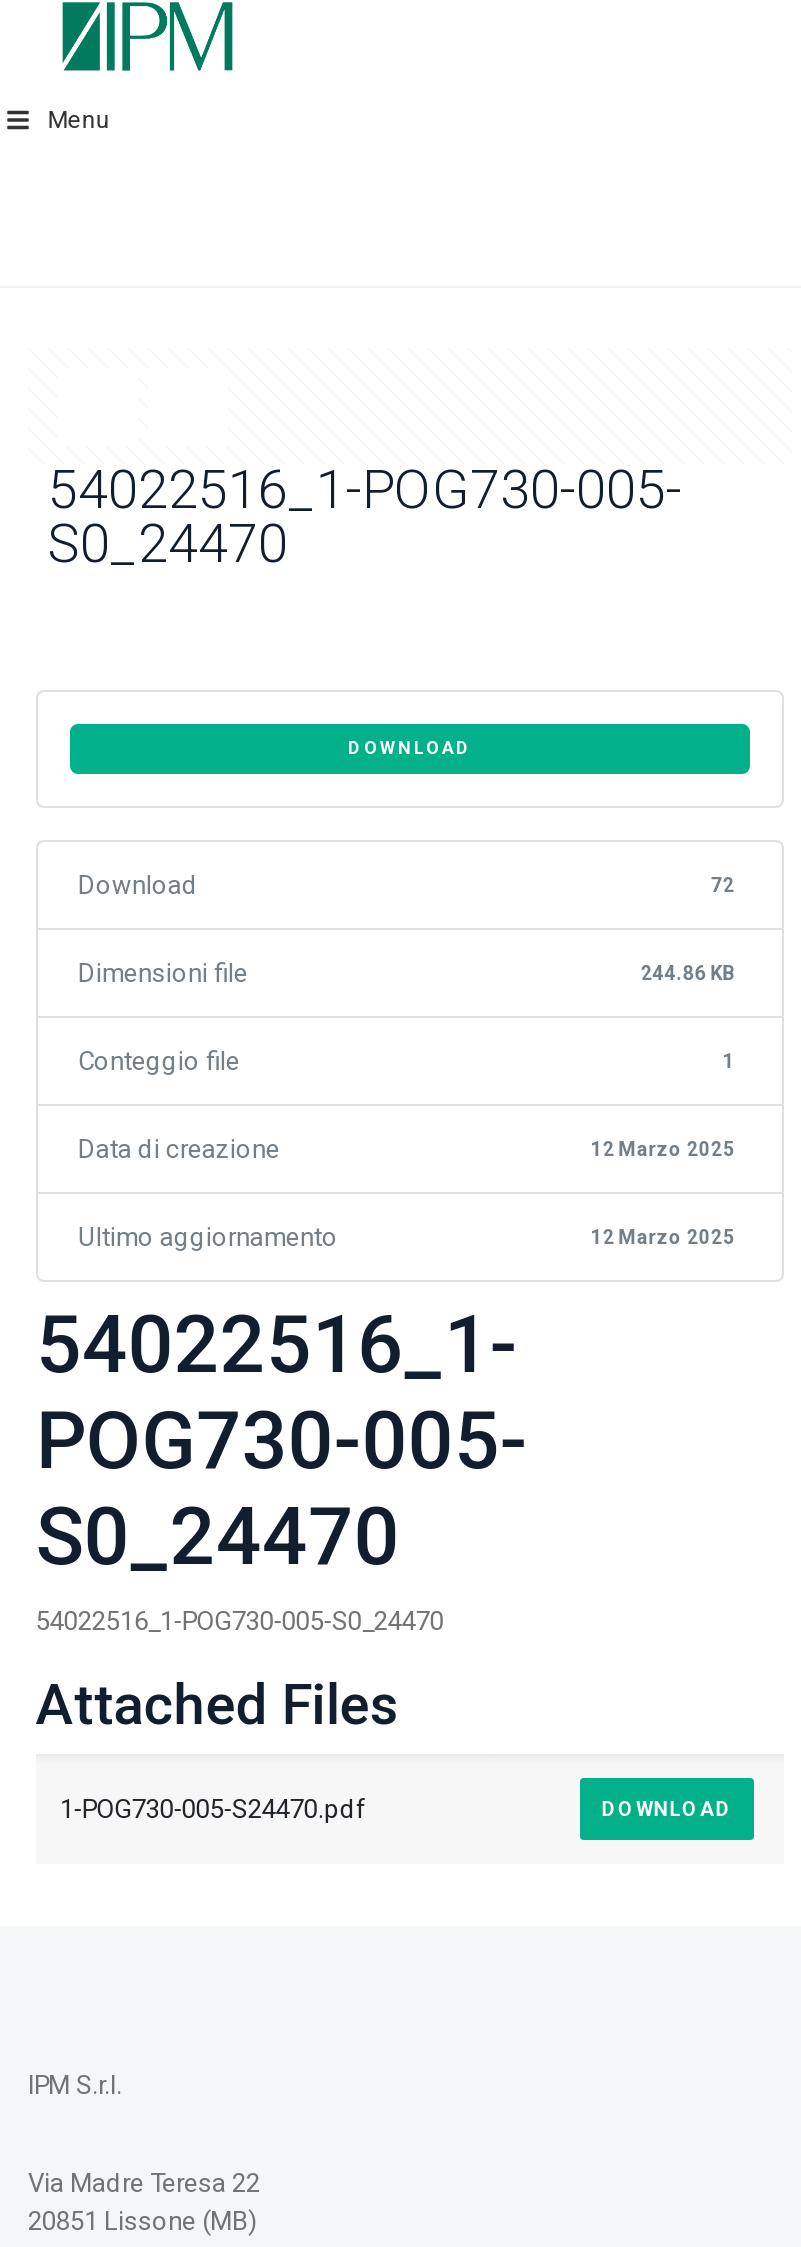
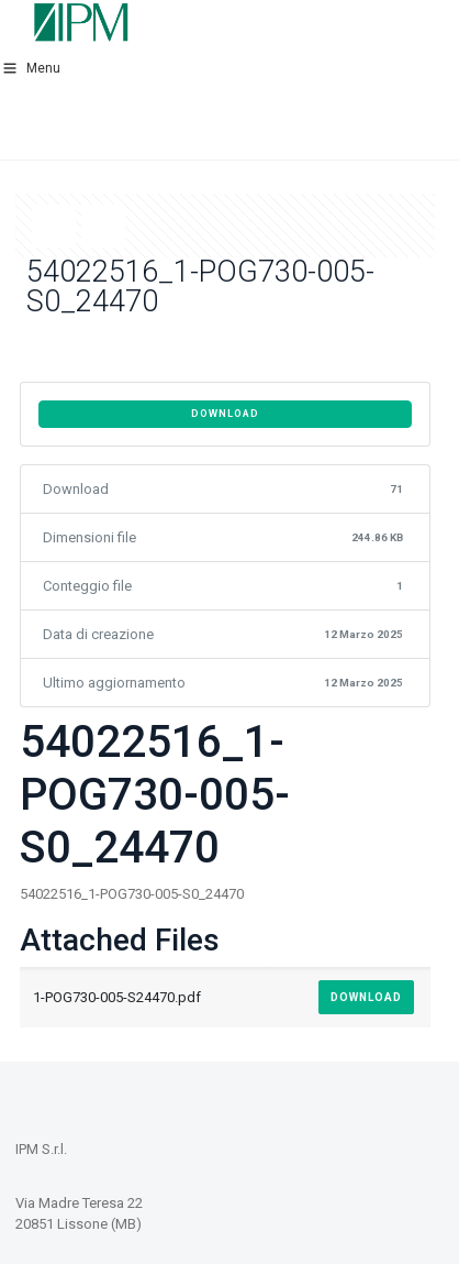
[711,874,735,896] 72 -> [390,483,403,495] 71

